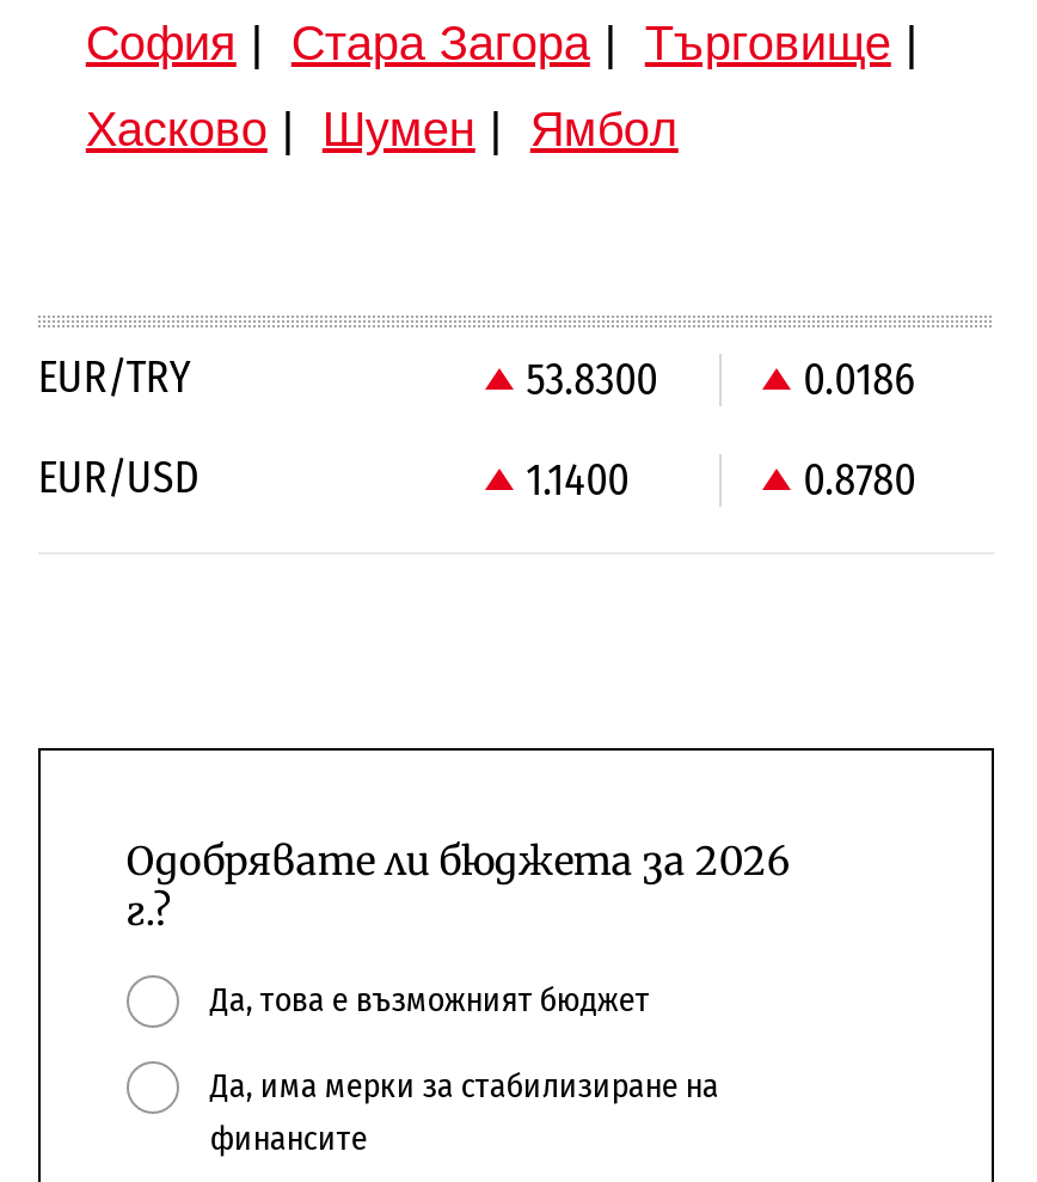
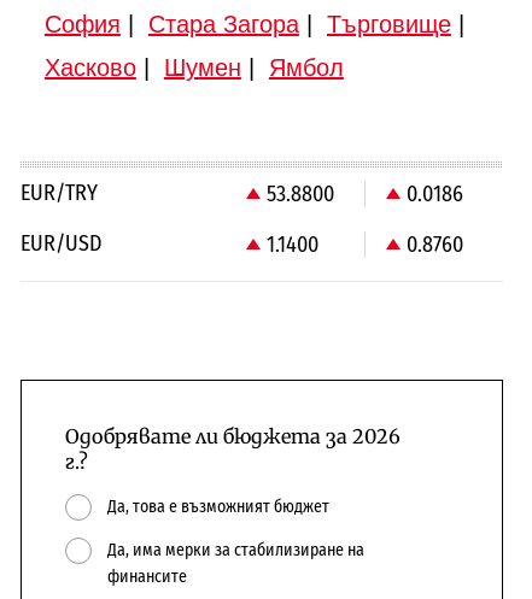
[526,353,657,406] 53.8300 -> [267,181,334,207] 53.8800
[803,454,915,506] 0.8780 -> [407,231,463,258] 0.8760

